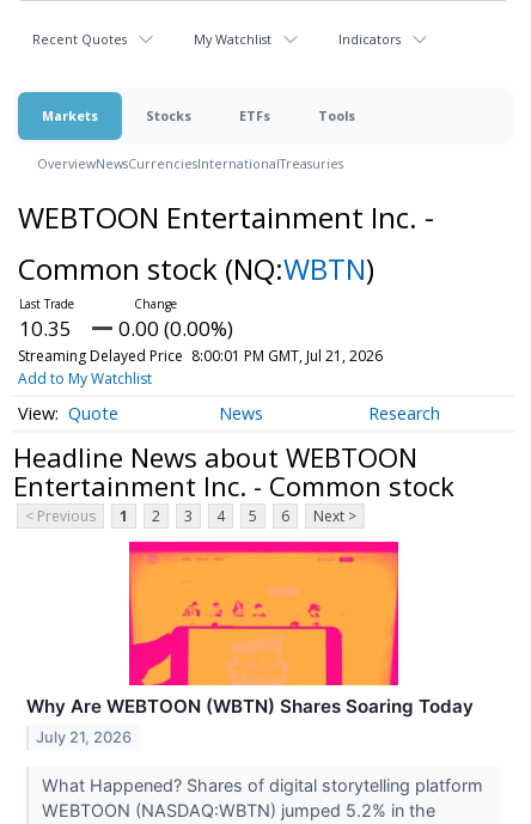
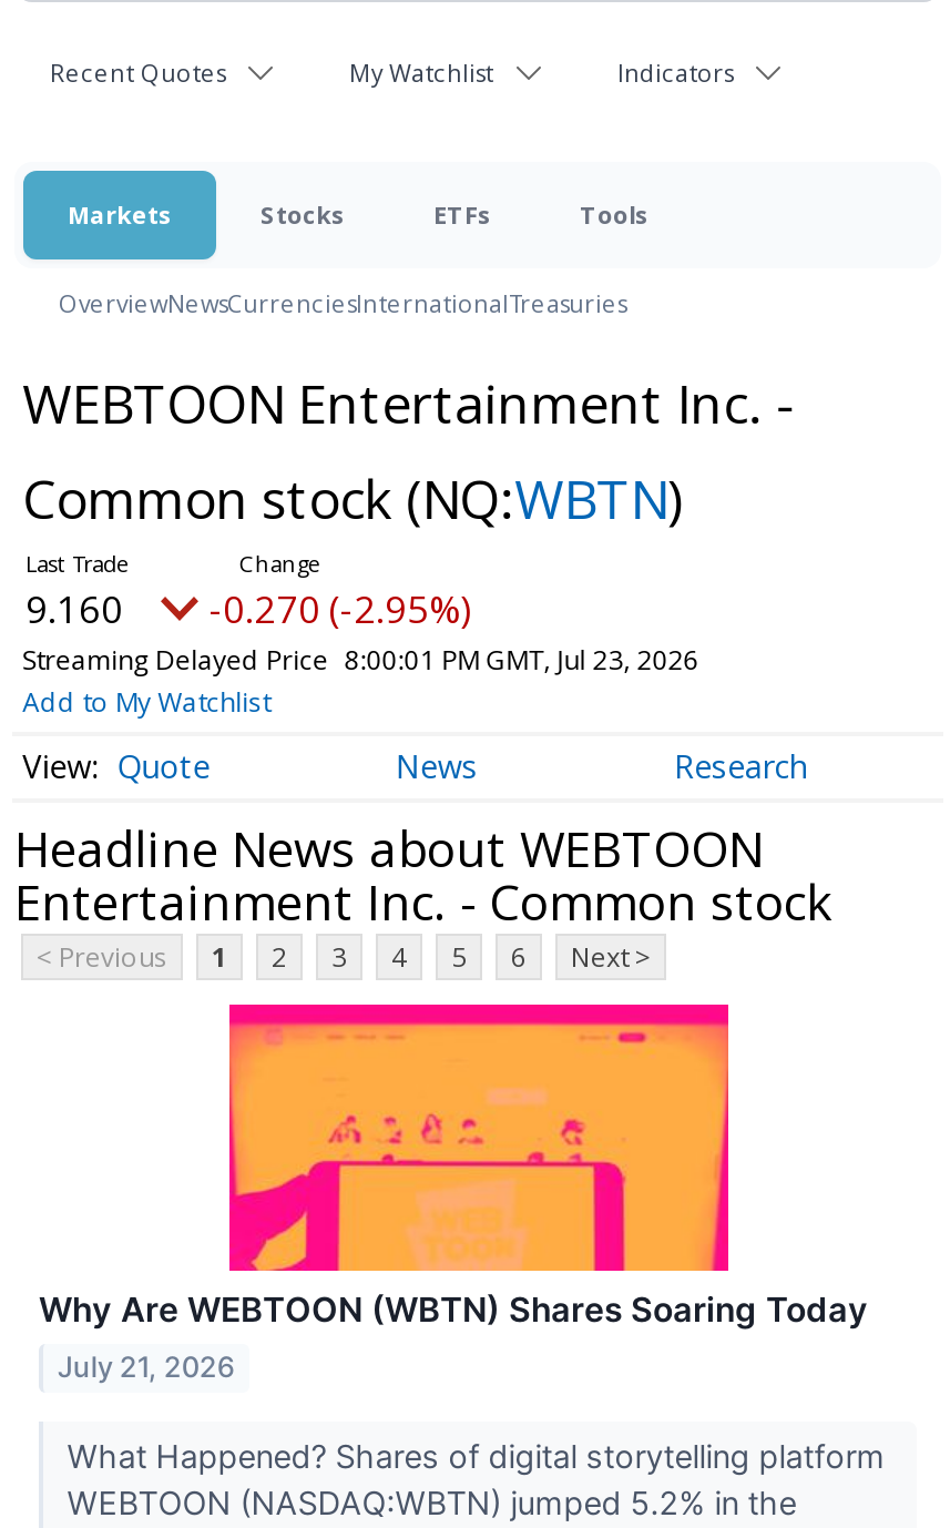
[19,315,72,342] 10.35 -> [25,583,123,634] 9.160
[118,315,233,342] 0.00 (0.00%) -> [210,583,471,634] -0.270 (-2.95%)
[17,346,382,366] Streaming Delayed Price 8:00:01 PM GMT, Jul 21, 2026 -> [22,641,699,679] Streaming Delayed Price 8:00:01 PM GMT, Jul 23, 2026

